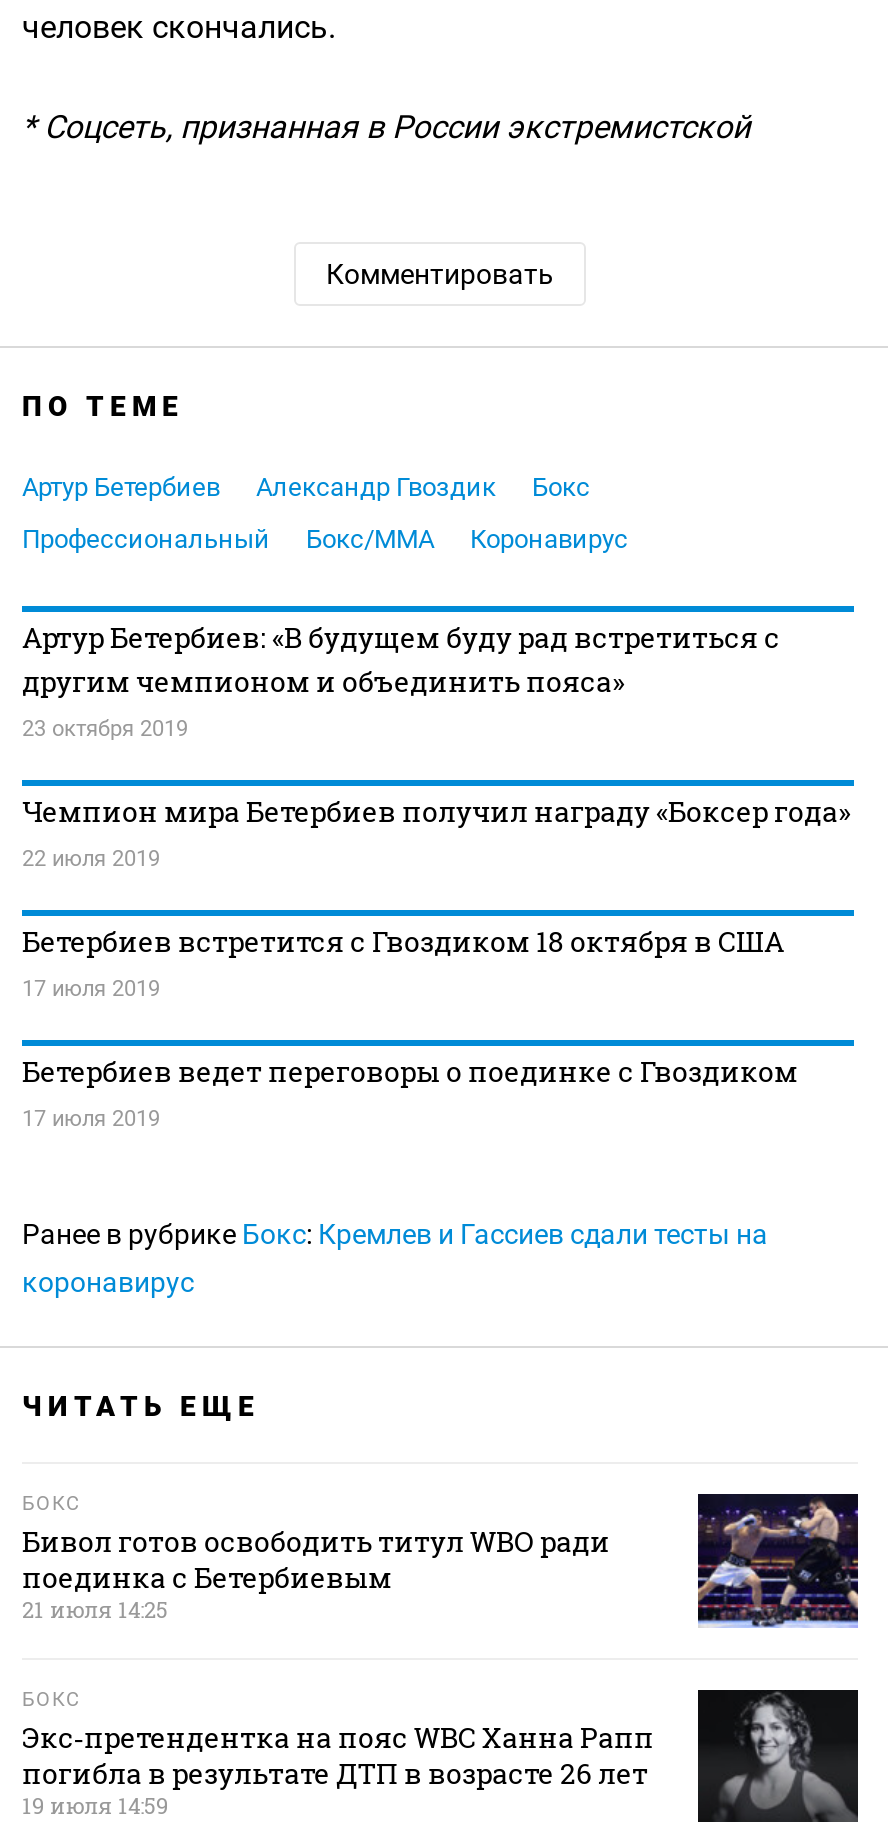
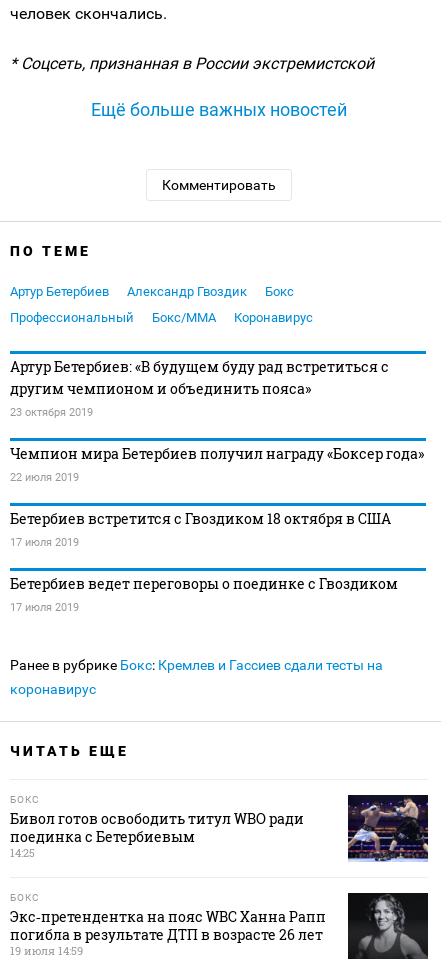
none -> [91,99,347,120] Ещё больше важных новостей
[22,1595,168,1625] 21 июля 14:25 -> [10,845,35,860] 14:25

